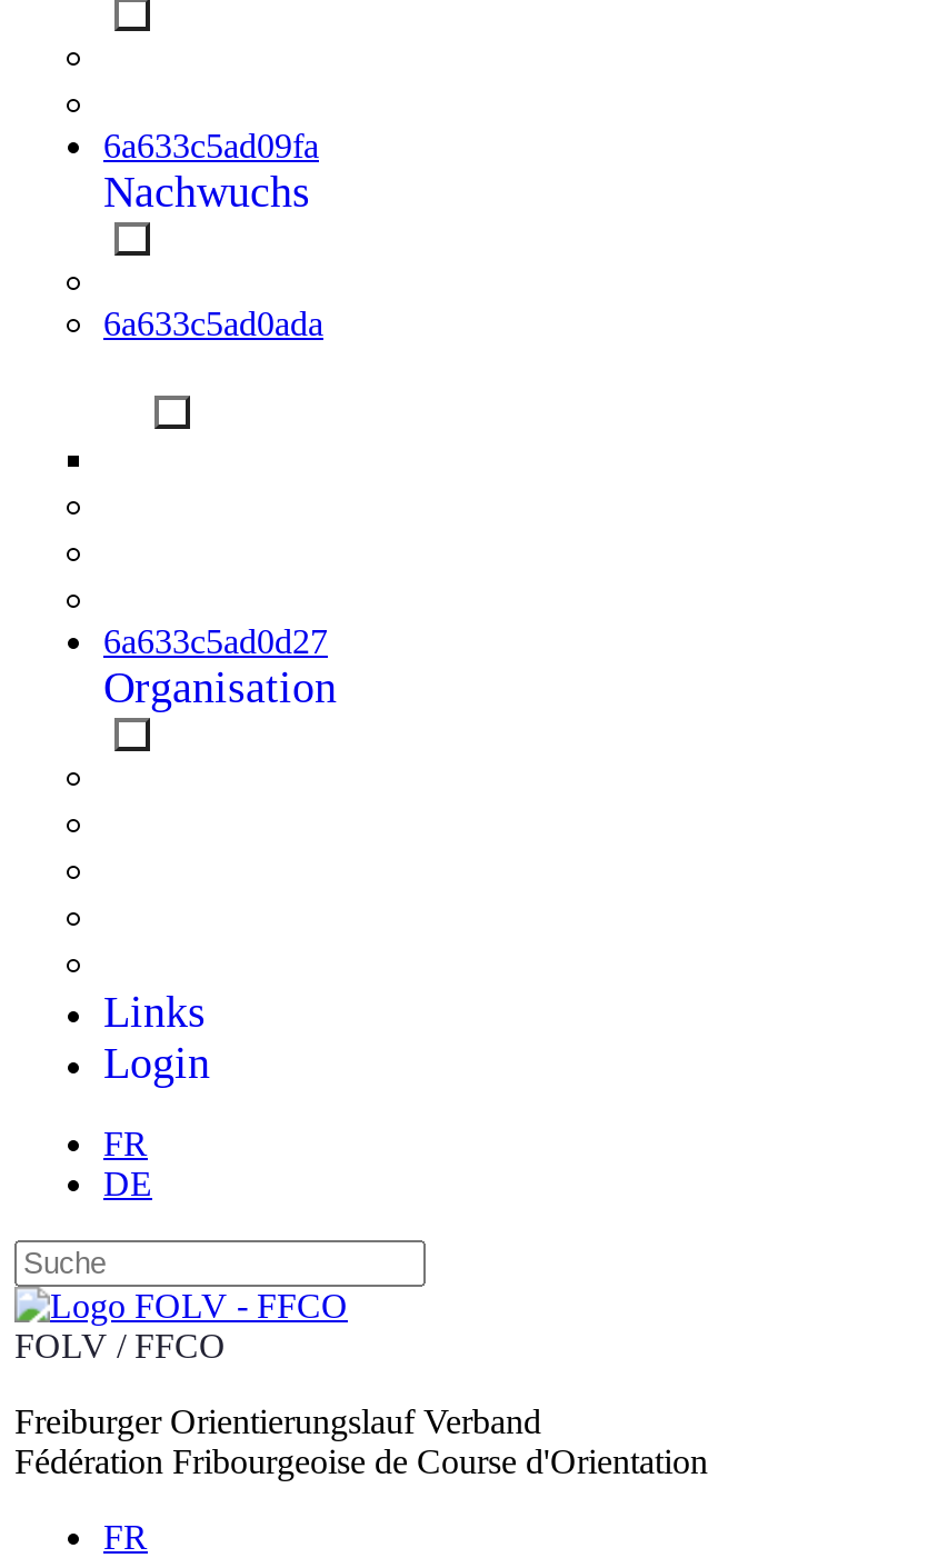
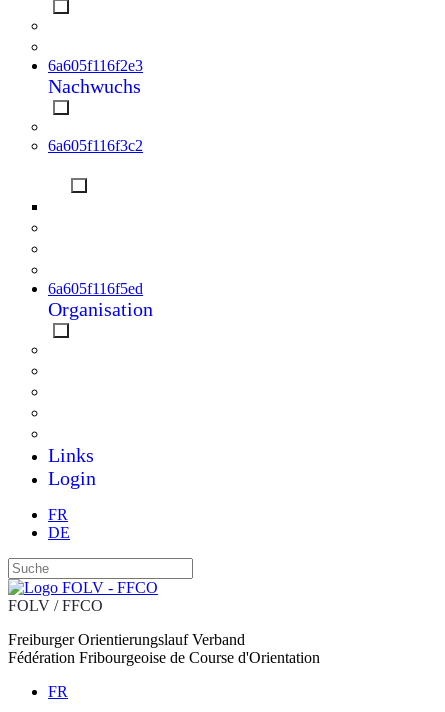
[103,127,319,164] 6a633c5ad09fa -> [48,57,143,74] 6a605f116f2e3
[103,304,323,342] 6a633c5ad0ada -> [48,137,143,154] 6a605f116f3c2
[103,622,328,660] 6a633c5ad0d27 -> [48,280,143,297] 6a605f116f5ed

